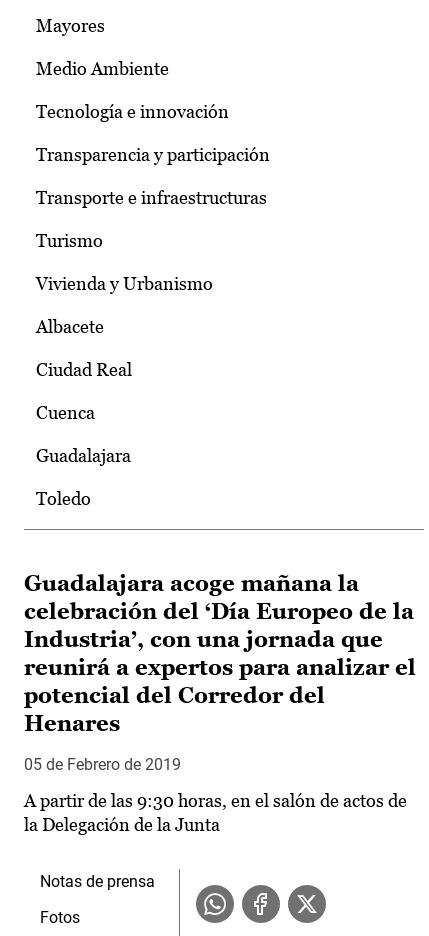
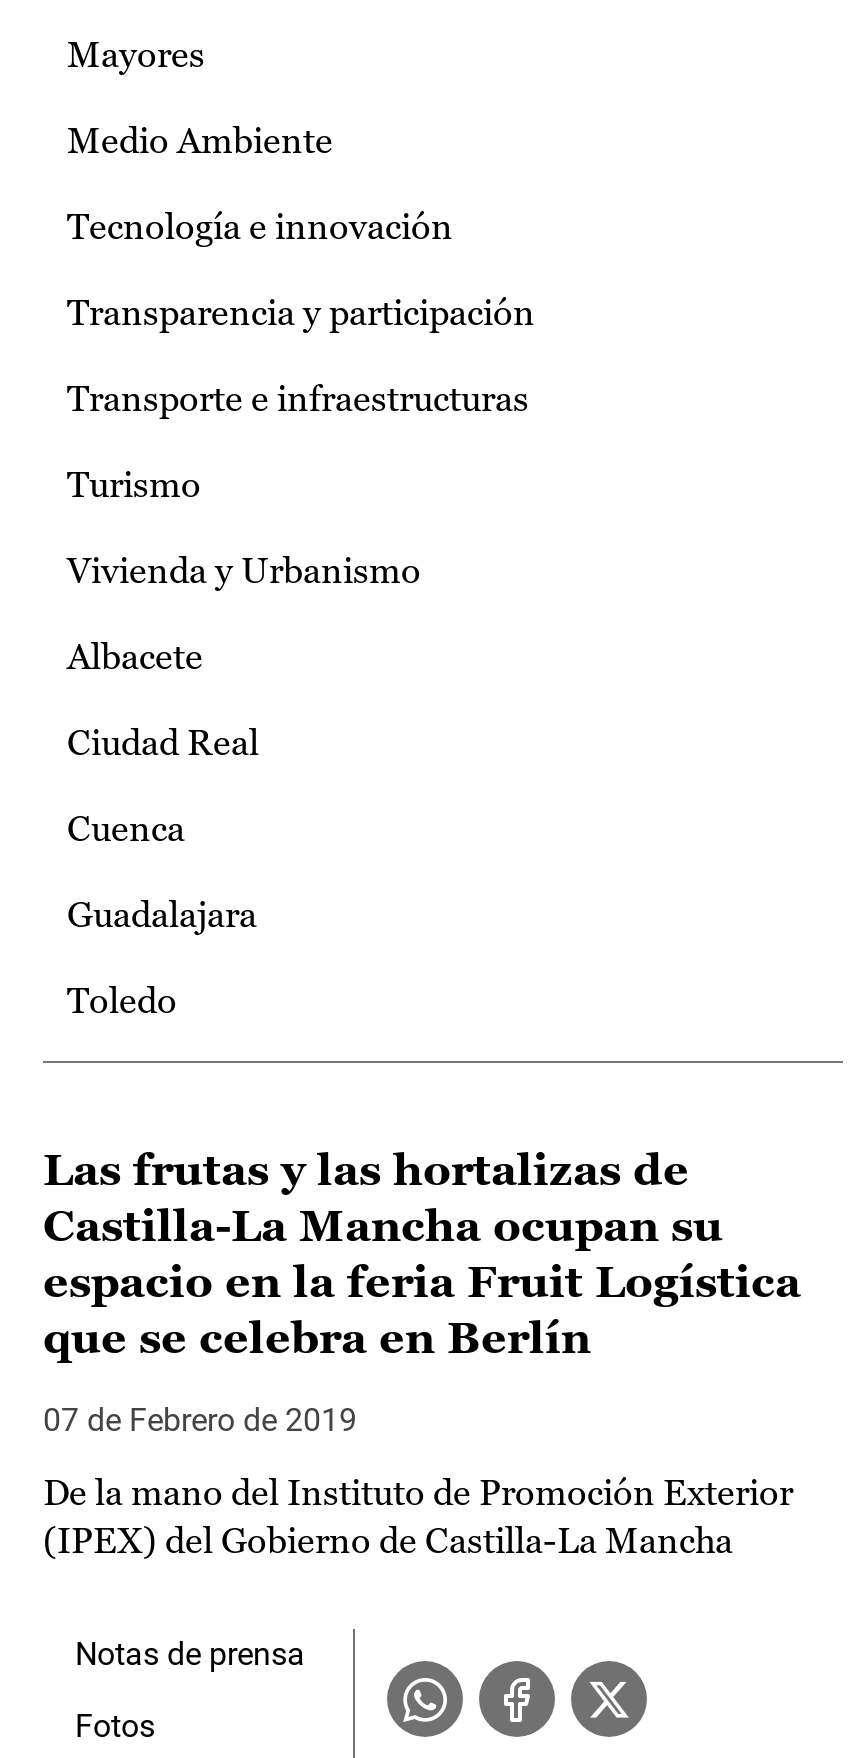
[24,571,416,736] Guadalajara acoge mañana la | celebración del ‘Día Europeo de la | Industria’, con una jornada que | reunirá a expertos para analizar el | potencial del Corredor del | Henares -> [43,1145,801,1363] Las frutas y las hortalizas de | Castilla-La Mancha ocupan su | espacio en la feria Fruit Logística | que se celebra en Berlín
[24,755,181,774] 05 de Febrero de 2019 -> [43,1401,357,1439] 07 de Febrero de 2019
[24,790,407,835] A partir de las 9:30 horas, en el salón de actos de | la Delegación de la Junta -> [43,1471,793,1561] De la mano del Instituto de Promoción Exterior | (IPEX) del Gobierno de Castilla-La Mancha

